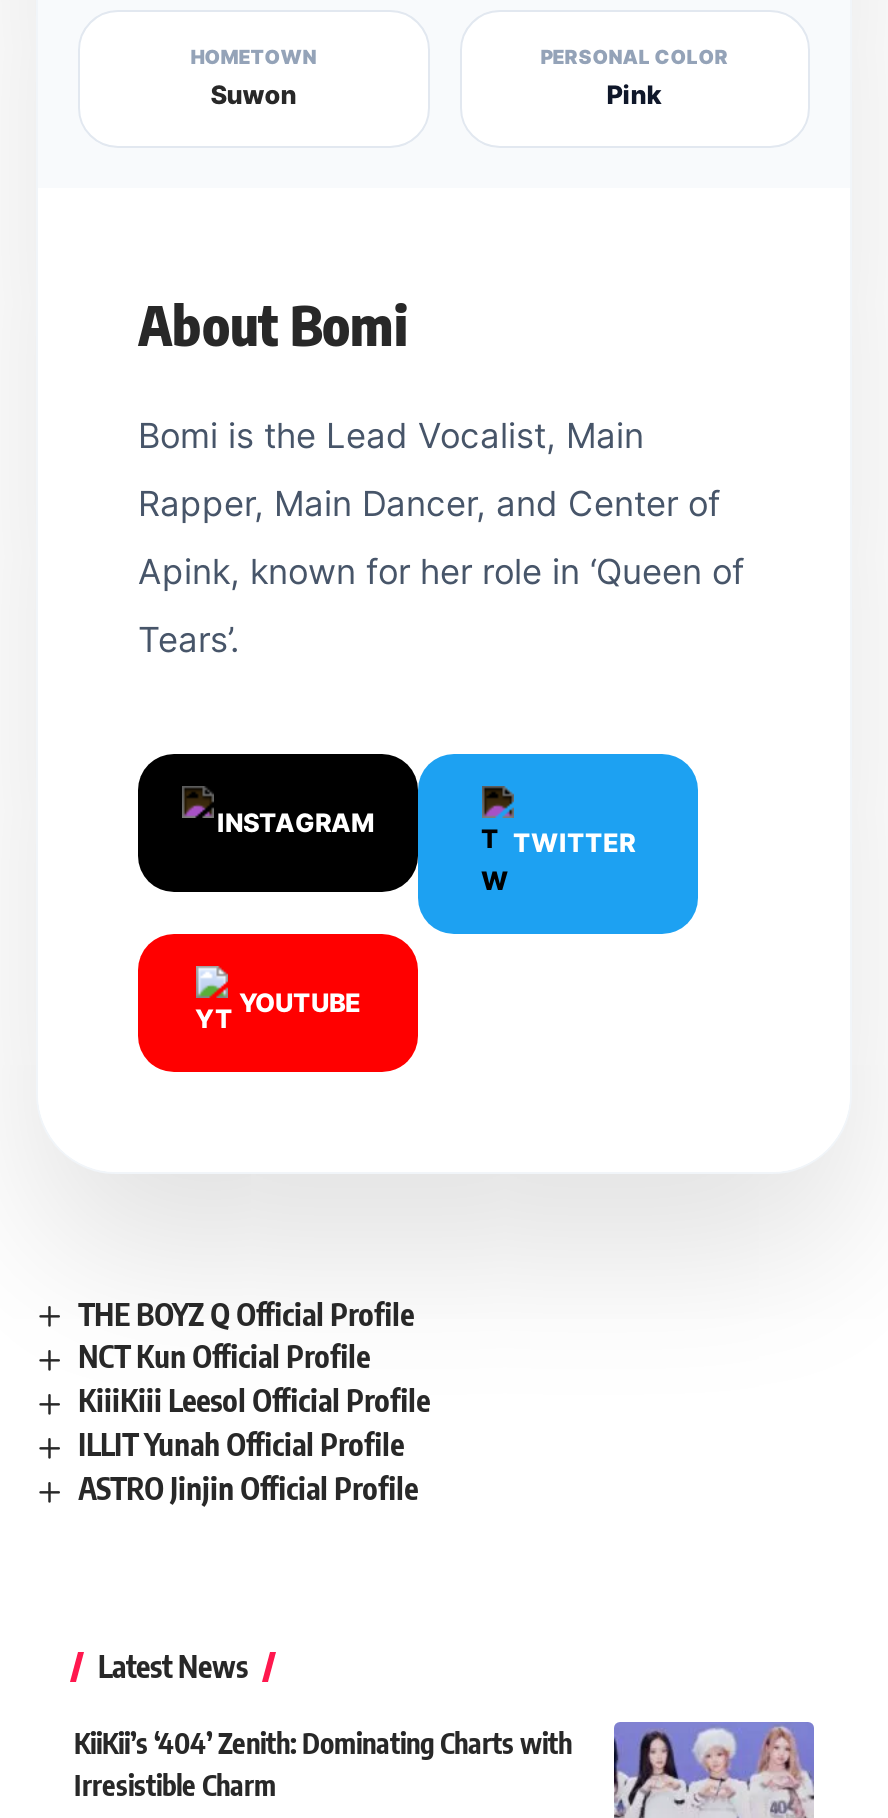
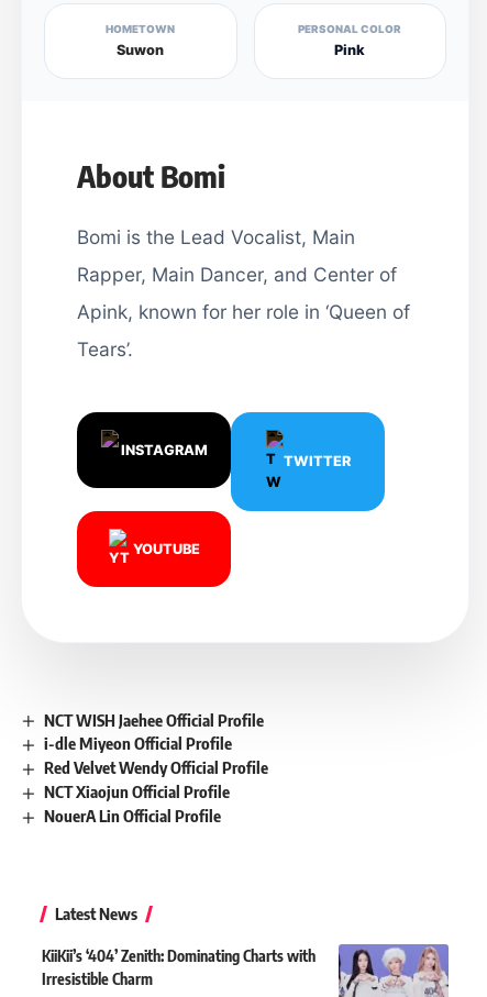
[78,1295,430,1506] THE BOYZ Q Official Profile | NCT Kun Official Profile | KiiiKiii Leesol Official Profile | ILLIT Yunah Official Profile | ASTRO Jinjin Official Profile -> [44,710,268,826] NCT WISH Jaehee Official Profile | i-dle Miyeon Official Profile | Red Velvet Wendy Official Profile | NCT Xiaojun Official Profile | NouerA Lin Official Profile

